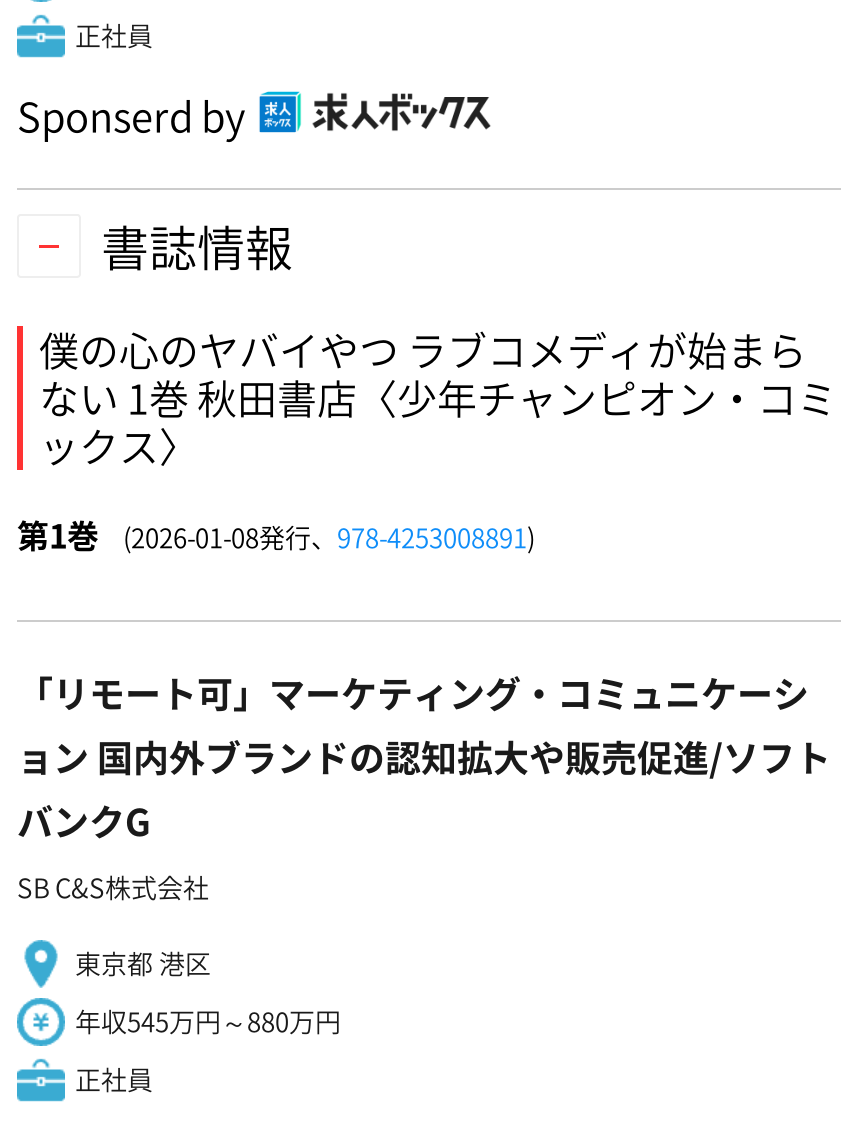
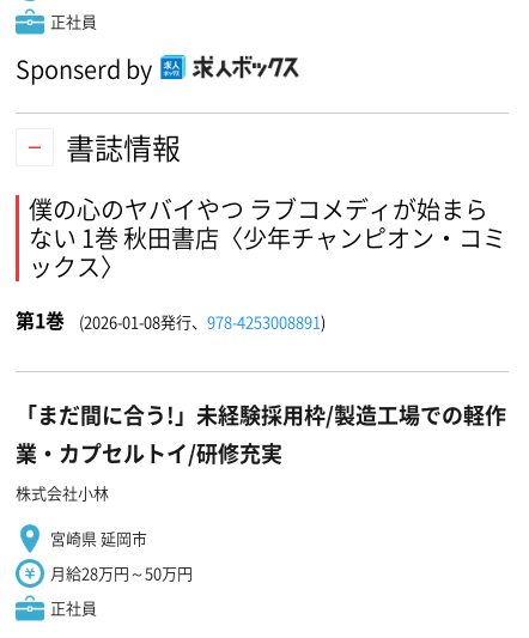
[17,666,831,906] 「リモート可」マーケティング・コミュニケーシ | ョン 国内外ブランドの認知拡大や販売促進/ソフト | バンクG | SB C&S株式会社 -> [16,399,506,504] 「まだ間に合う!」未経験採用枠/製造工場での軽作 | 業・カプセルトイ/研修充実 | 株式会社小林
[75,944,211,982] 東京都 港区 -> [50,527,147,549] 宮崎県 延岡市
[75,1002,341,1040] 年収545万円～880万円 -> [50,561,193,584] 月給28万円～50万円

